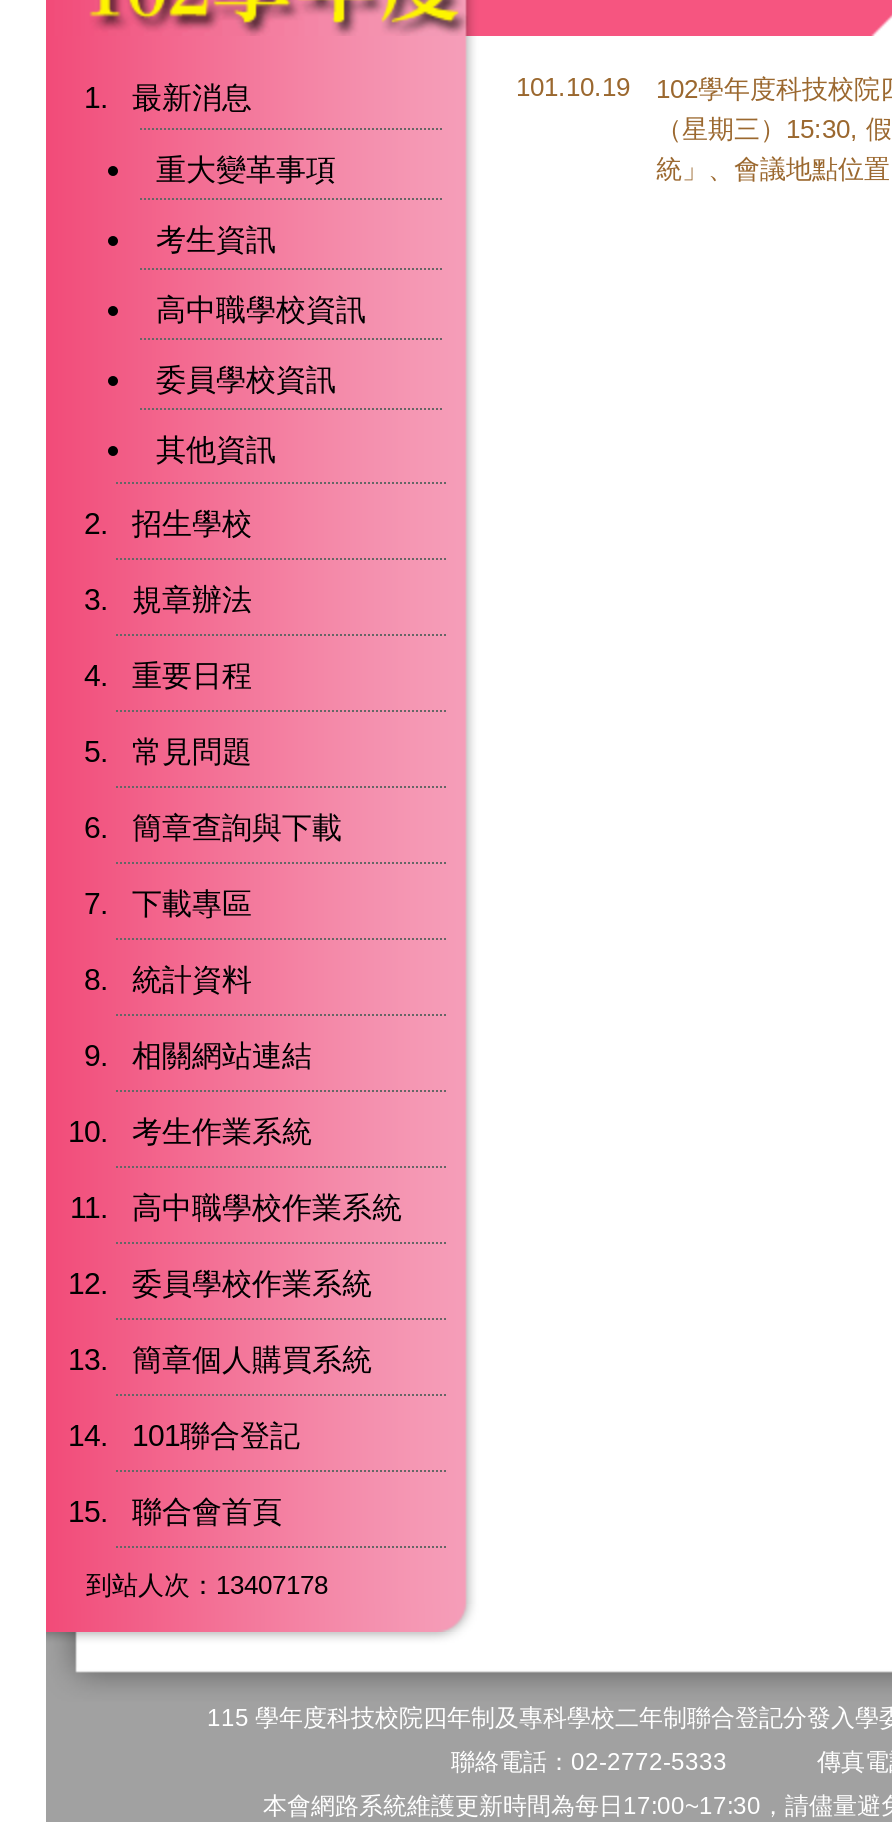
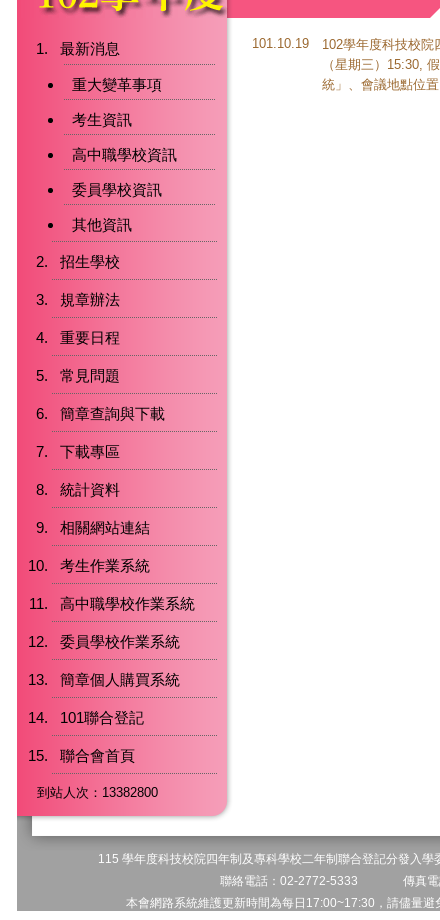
[86,1570,328,1600] 到站人次：13407178 -> [37,785,158,800] 到站人次：13382800

